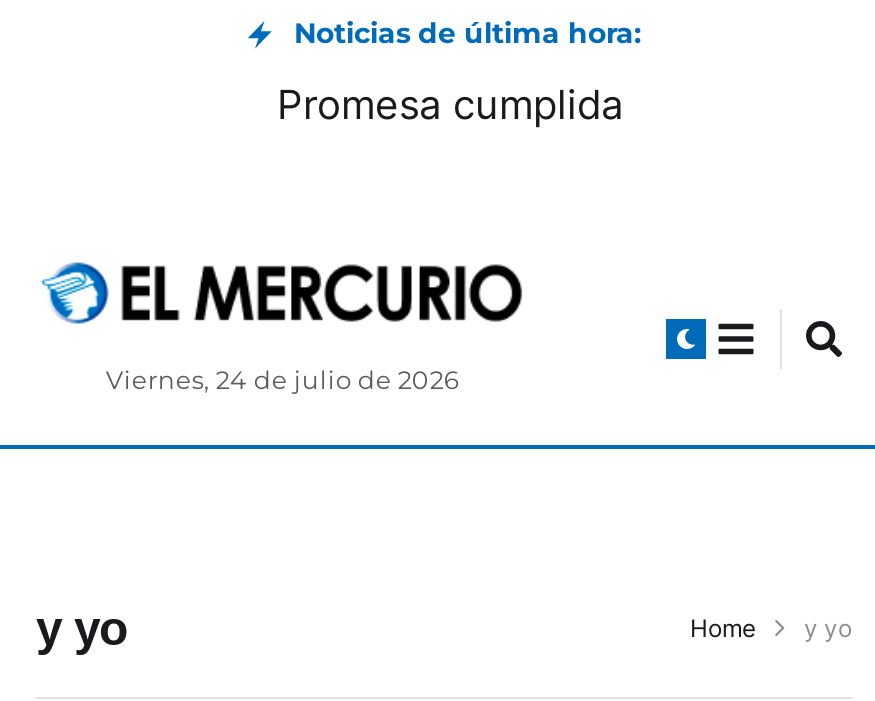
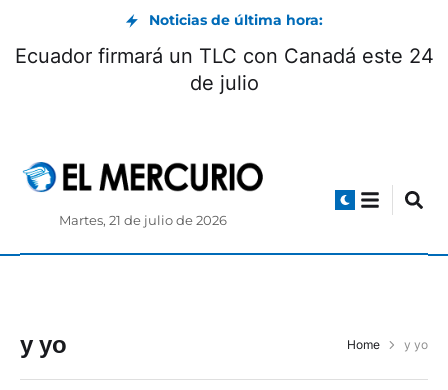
[265,81,623,129] Promesa cumplida -> [14,44,433,95] Ecuador firmará un TLC con Canadá este 24 | de julio
[106,366,460,396] Viernes, 24 de julio de 2026 -> [59,213,227,228] Martes, 21 de julio de 2026

